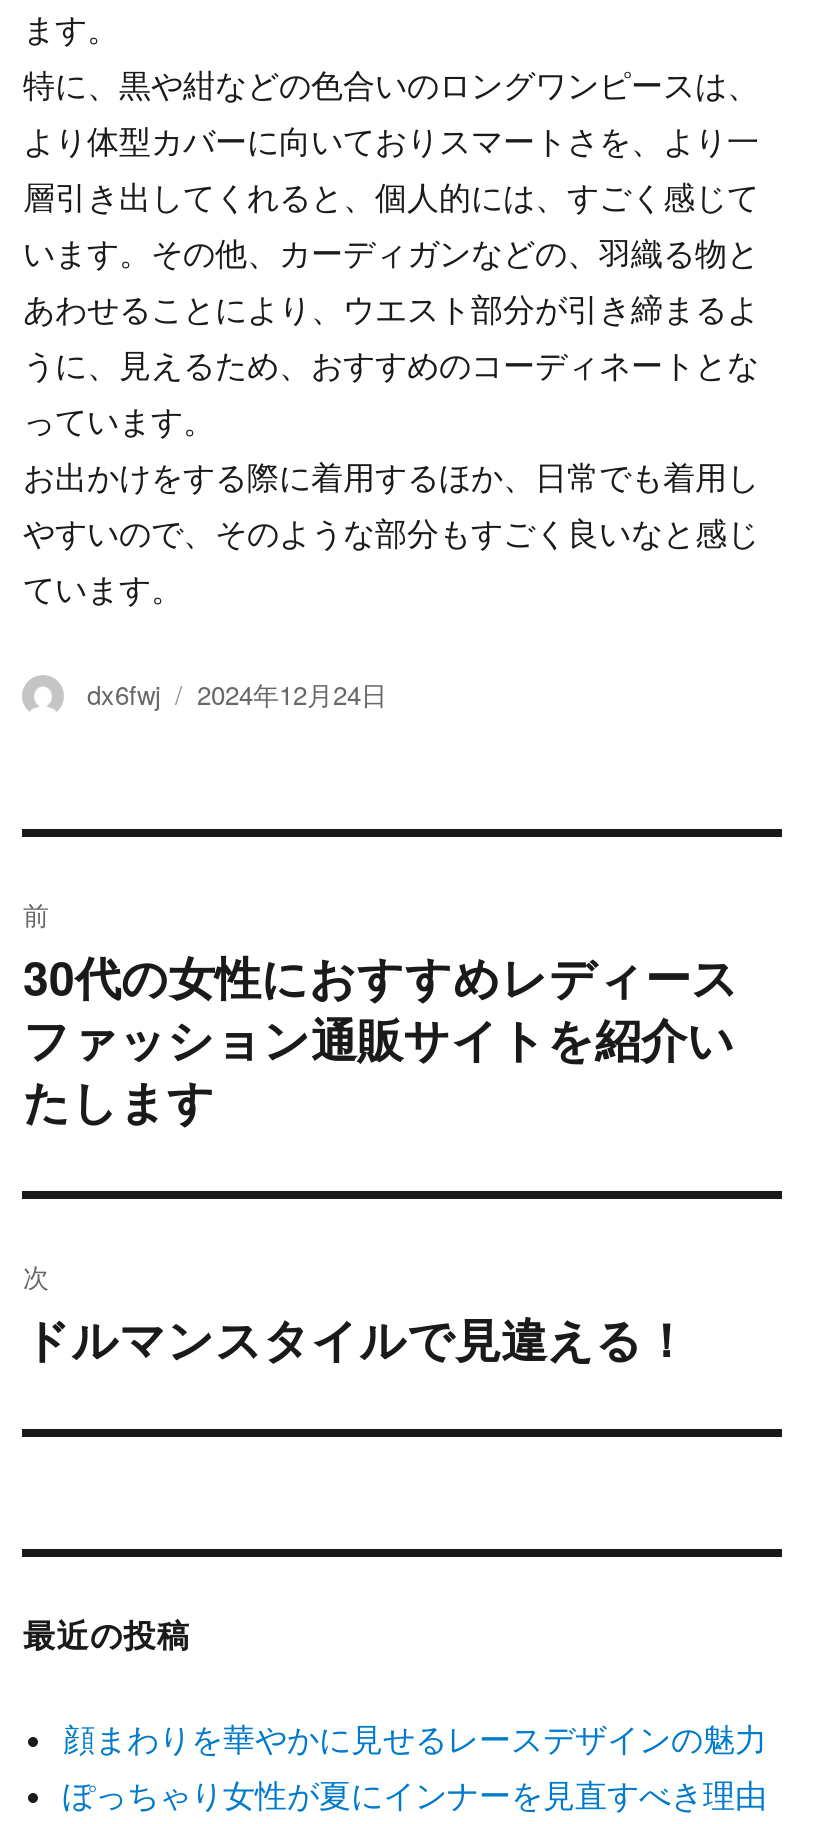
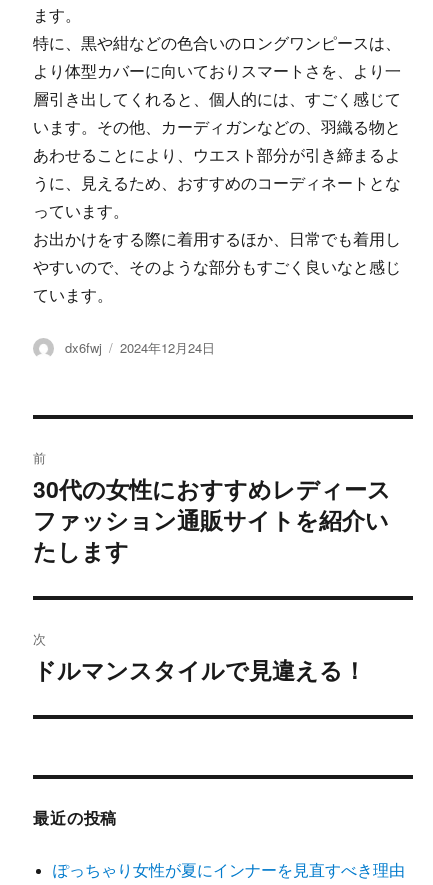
[63,1719,767,1759] 顔まわりを華やかに見せるレースデザインの魅力 -> none

